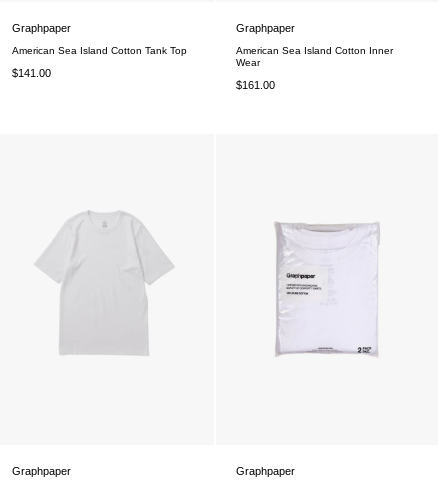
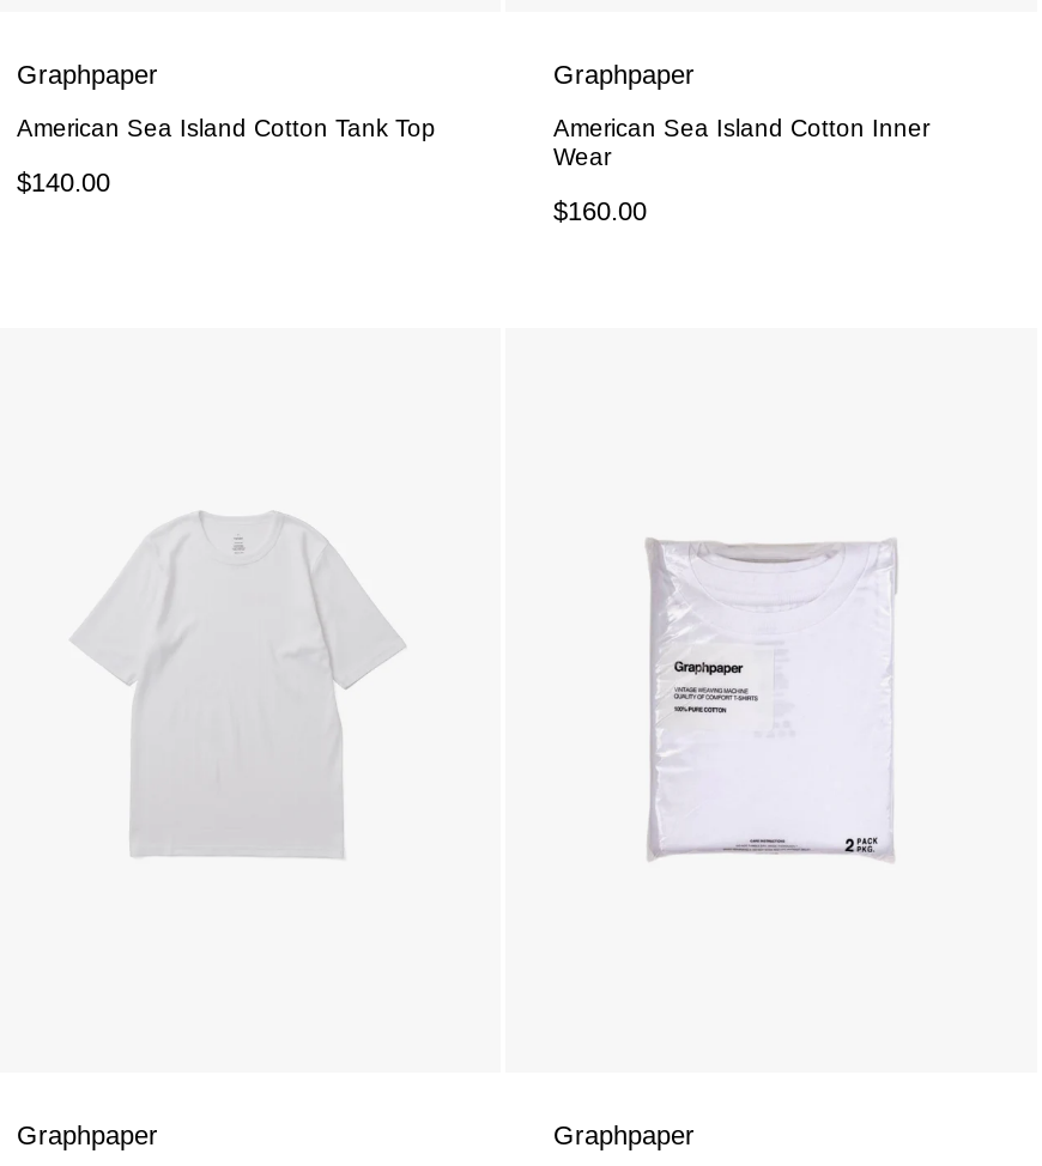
[12,68,51,80] $141.00 -> [17,171,110,200] $140.00
[236,80,275,92] $161.00 -> [553,200,647,228] $160.00

